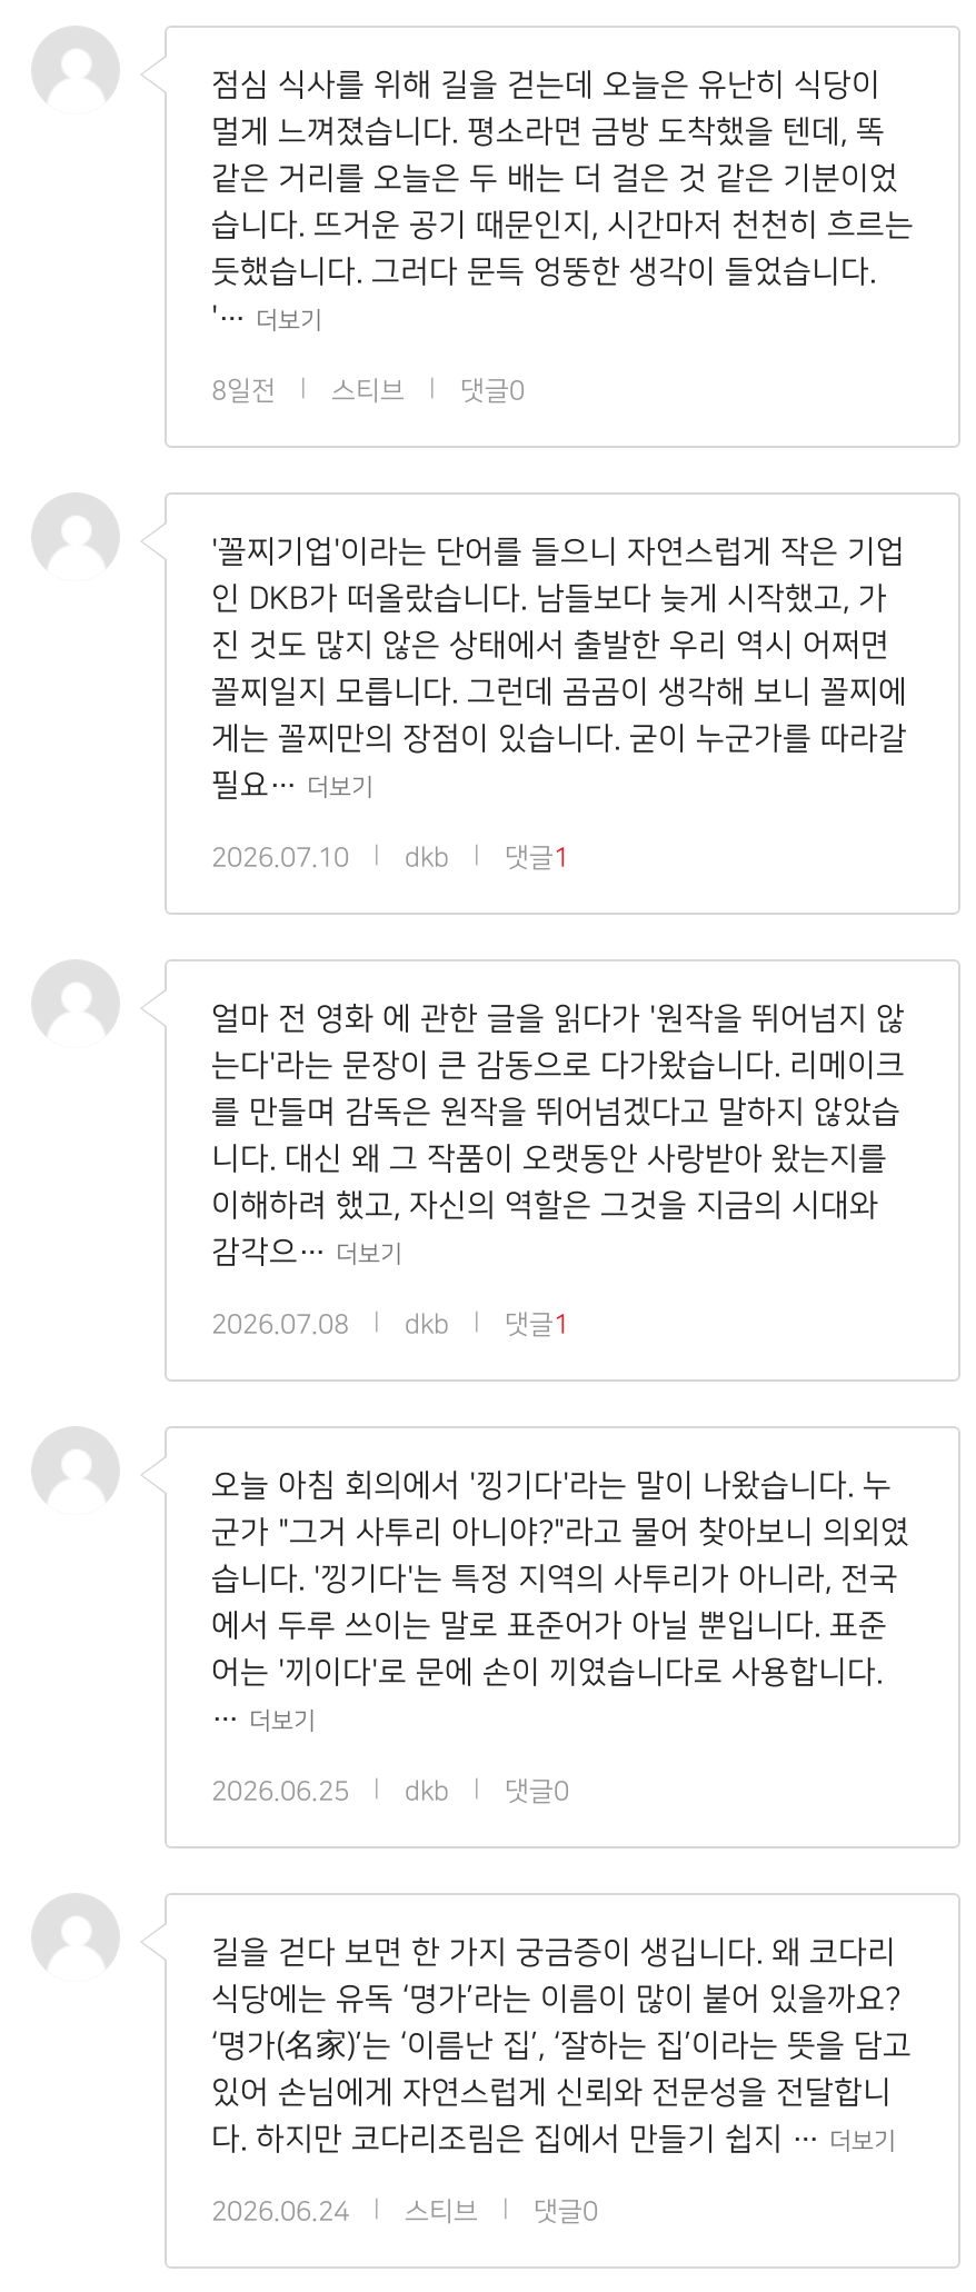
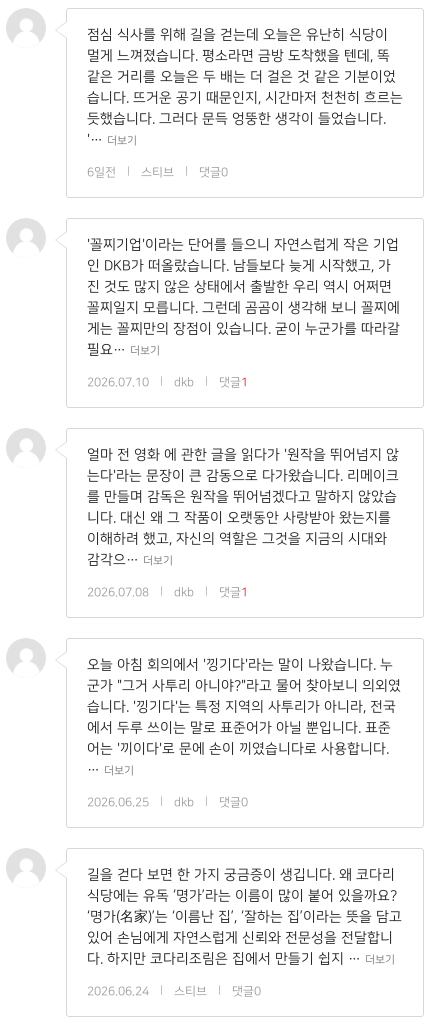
[211,377,282,406] 8일전 -> [87,166,119,179] 6일전

